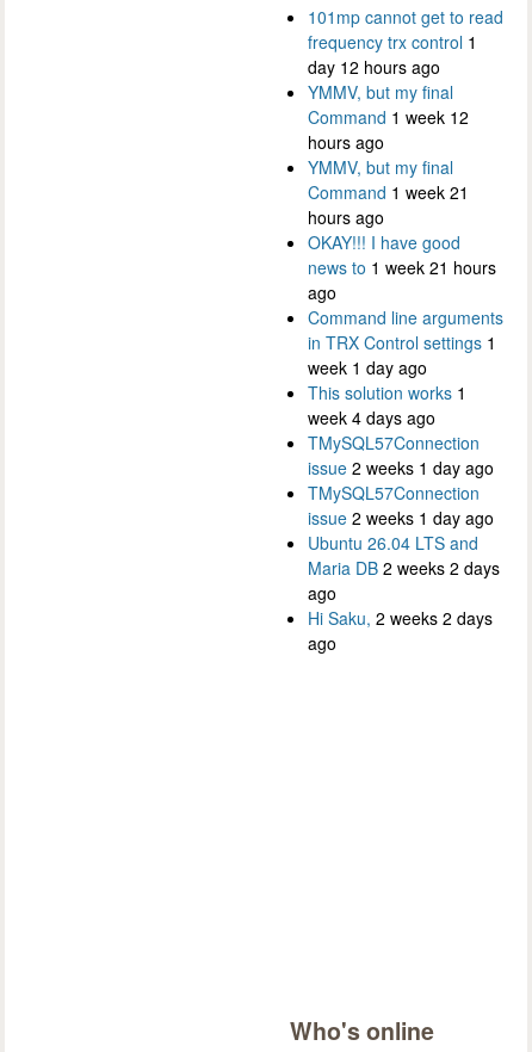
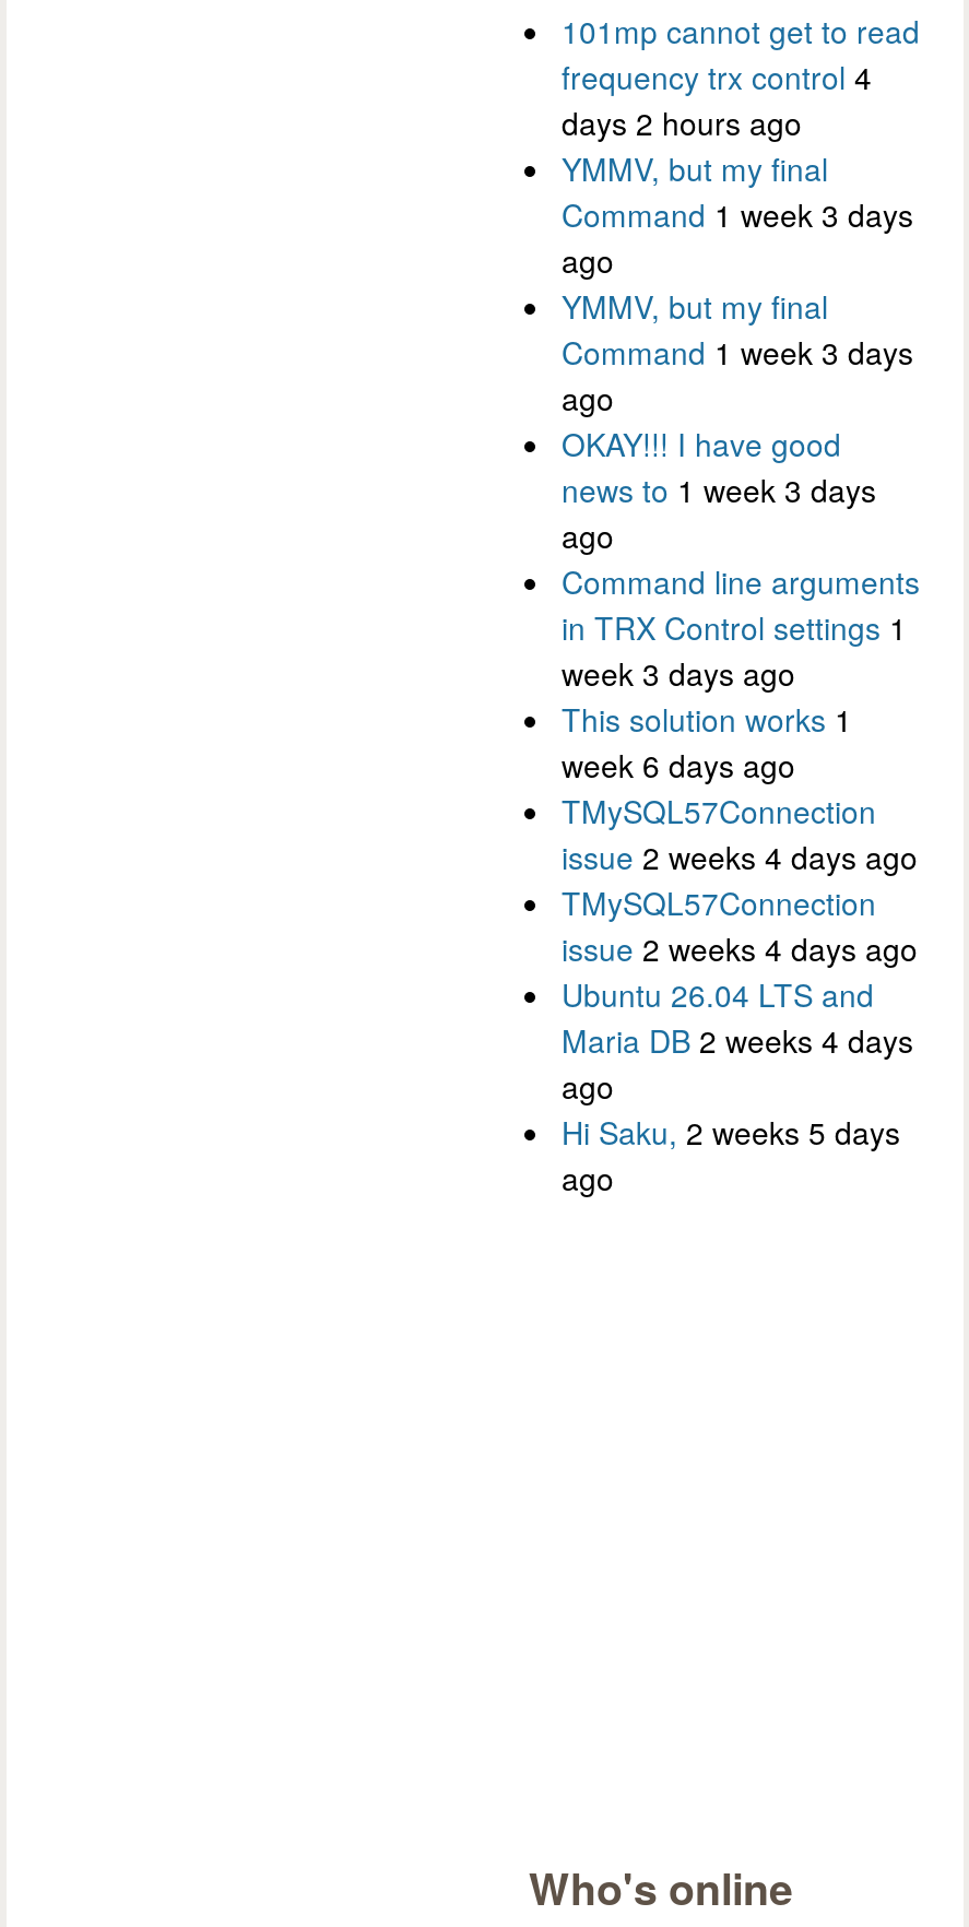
[308,30,477,54] frequency trx control 1 -> [562,55,872,99] frequency trx control 4
[308,55,440,79] day 12 hours ago -> [562,101,802,145] days 2 hours ago
[308,105,469,154] Command 1 week 12 | hours ago -> [562,193,913,282] Command 1 week 3 days | ago
[308,180,469,229] Command 1 week 21 | hours ago -> [562,331,913,420] Command 1 week 3 days | ago
[308,256,496,279] news to 1 week 21 hours -> [562,468,876,512] news to 1 week 3 days
[308,356,427,380] week 1 day ago -> [562,652,795,695] week 3 days ago
[308,406,435,430] week 4 days ago -> [562,743,795,787] week 6 days ago
[308,456,494,480] issue 2 weeks 1 day ago -> [562,835,918,879] issue 2 weeks 4 days ago
[308,506,494,530] issue 2 weeks 1 day ago -> [562,927,918,971] issue 2 weeks 4 days ago
[308,556,500,580] Maria DB 2 weeks 2 days -> [562,1019,913,1062] Maria DB 2 weeks 4 days
[308,606,493,630] Hi Saku, 2 weeks 2 days -> [562,1111,900,1154] Hi Saku, 2 weeks 5 days

